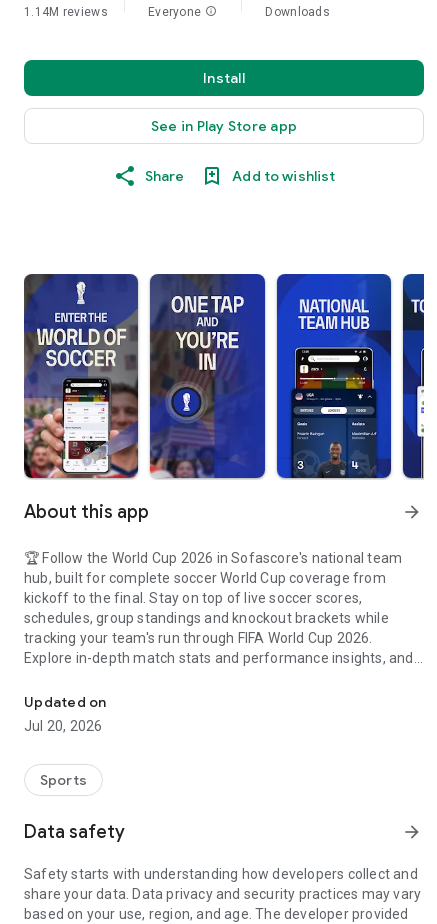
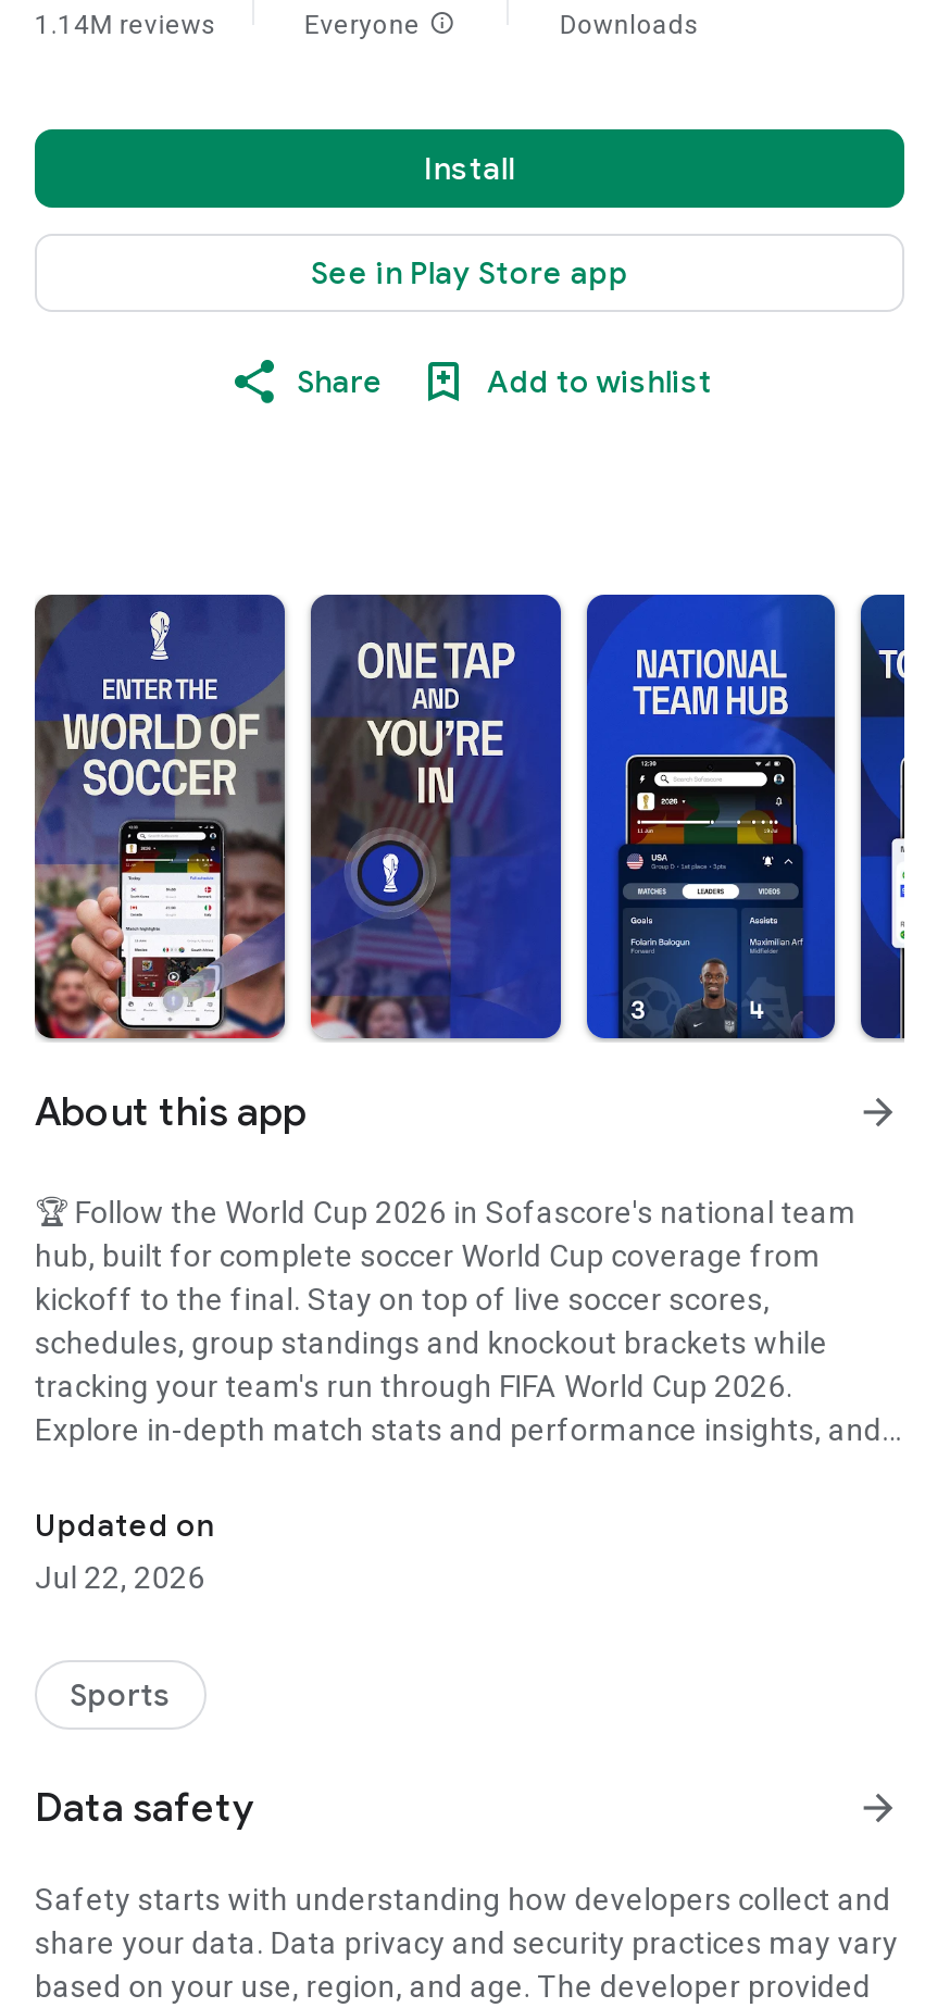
[24,718,102,734] Jul 20, 2026 -> [35,1560,205,1595] Jul 22, 2026

